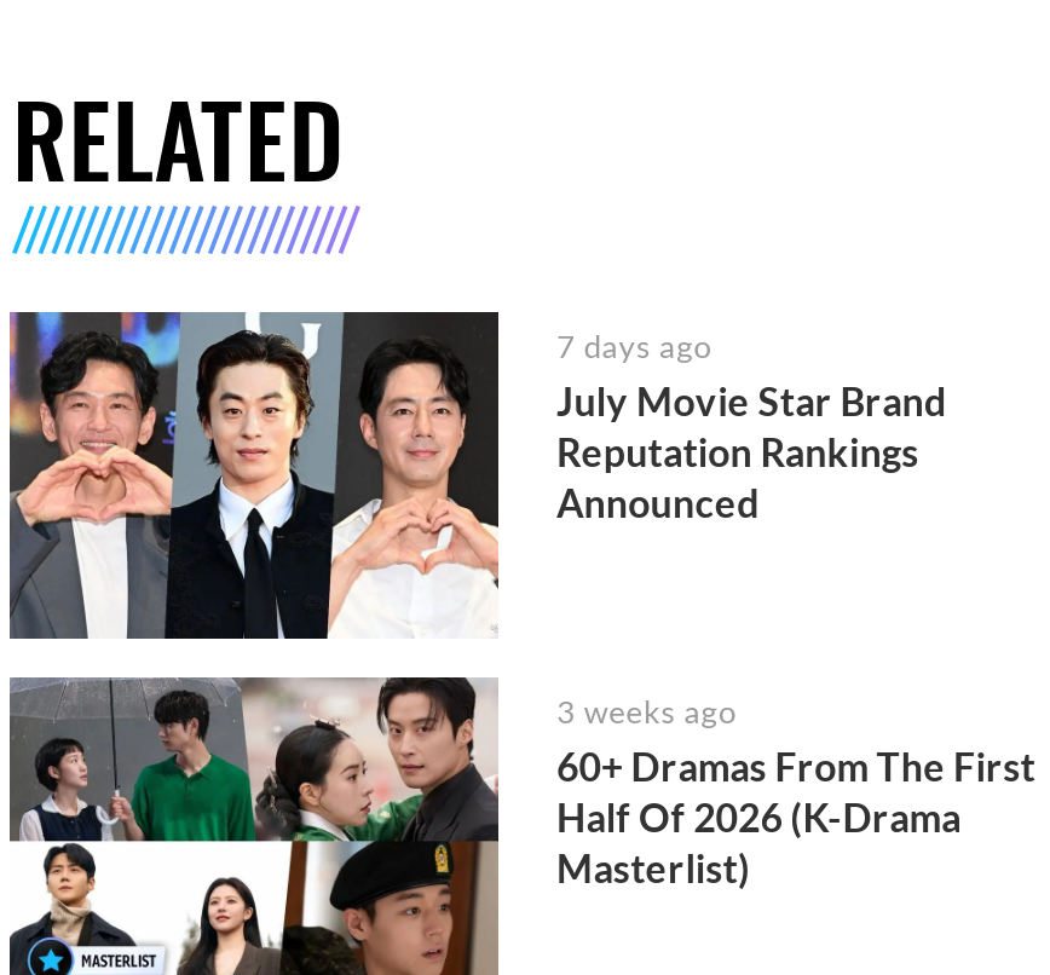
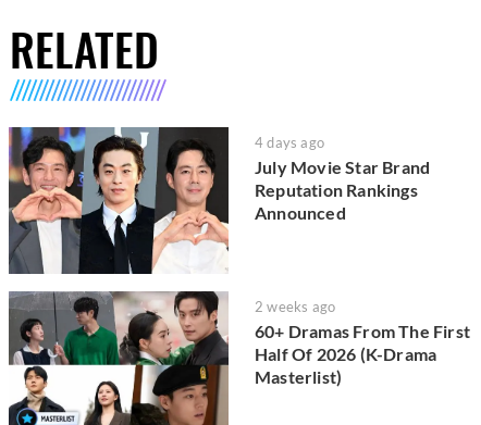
[556,328,711,367] 7 days ago -> [255,134,324,152] 4 days ago
[556,692,736,731] 3 weeks ago -> [255,298,335,315] 2 weeks ago

